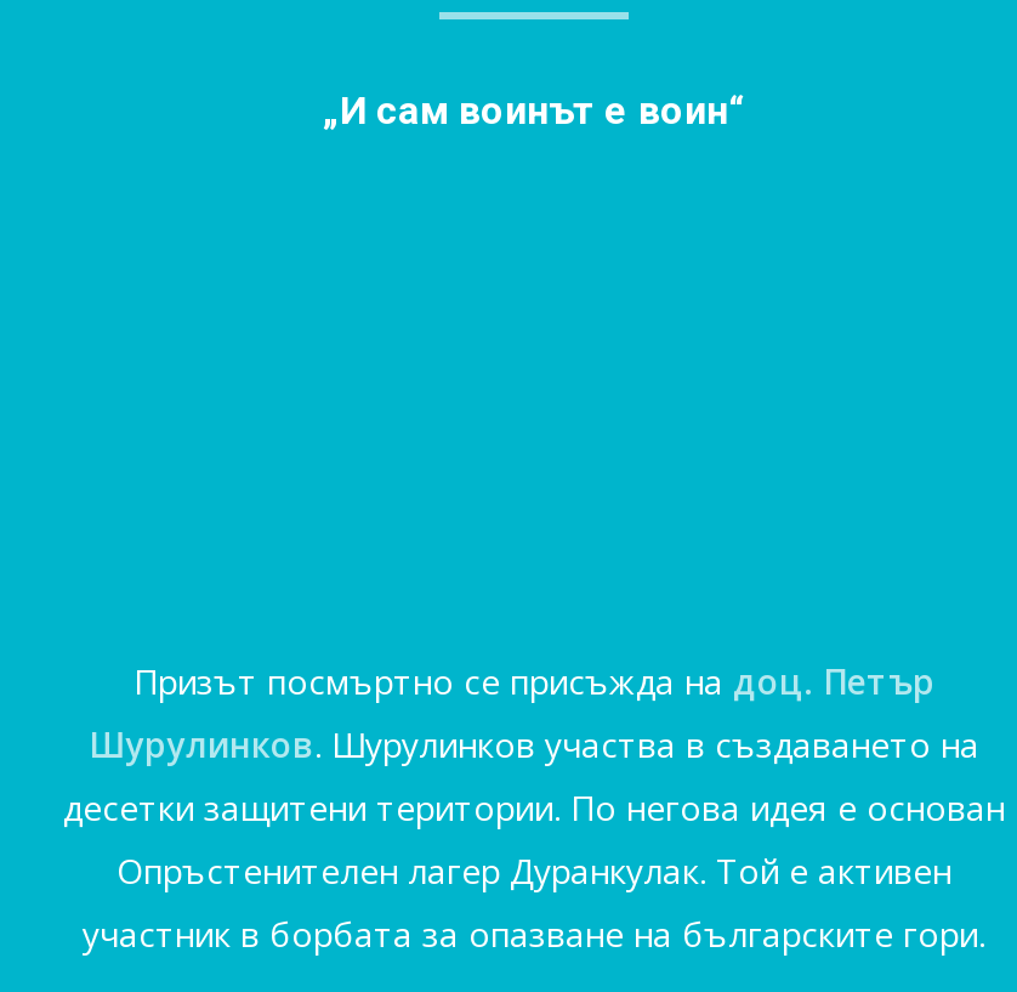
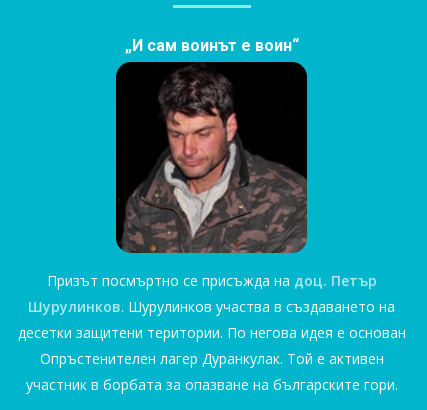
none -> [115,61,308,254] [image]

